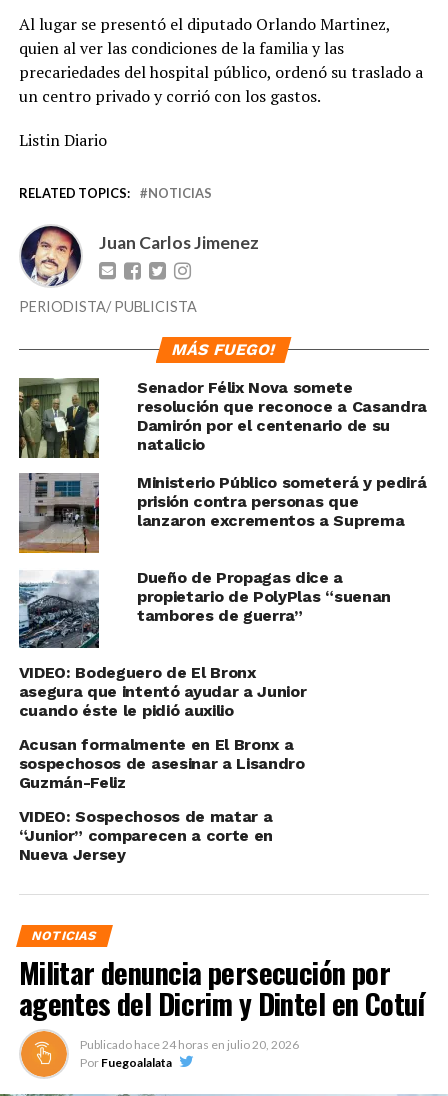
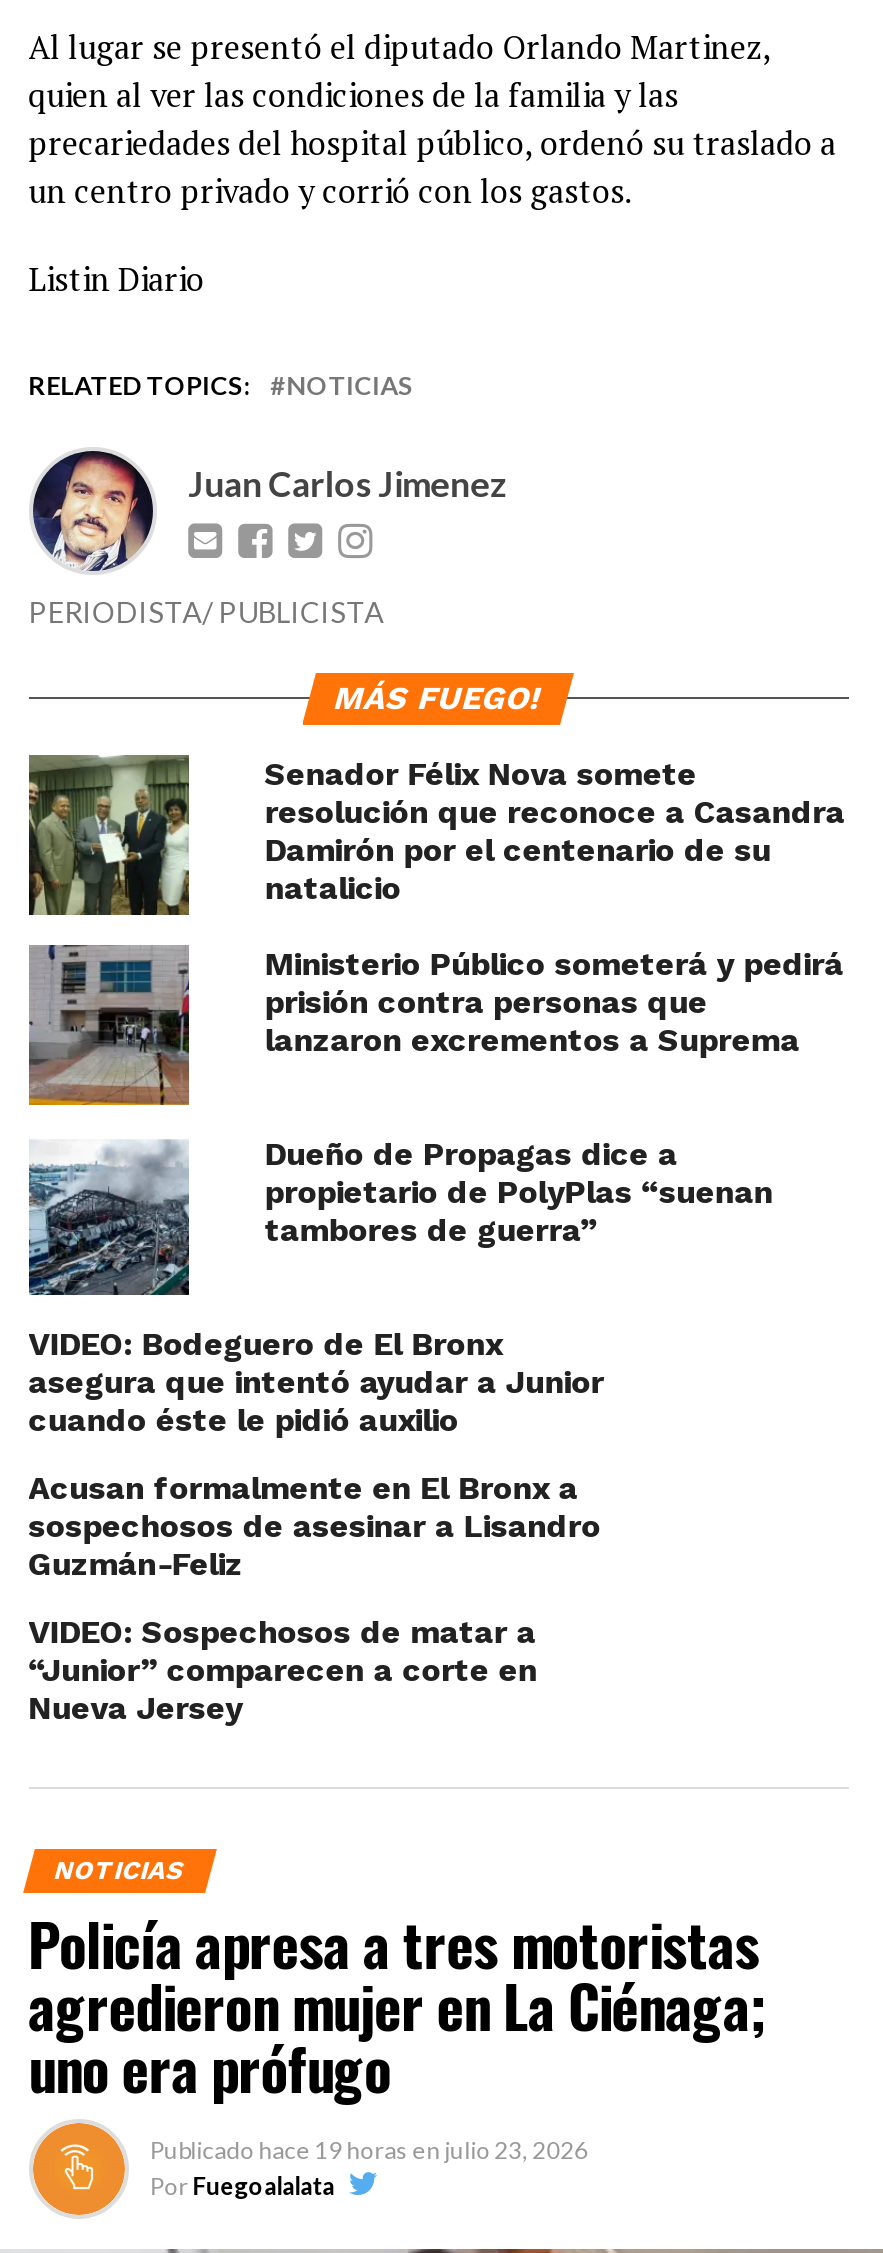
[19,951,425,1052] Militar denuncia persecución por | agentes del Dicrim y Dintel en Cotuí | Publicado hace 24 horas en julio 20, 2026 -> [28,1902,765,2166] Policía apresa a tres motoristas | agredieron mujer en La Ciénaga; | uno era prófugo | Publicado hace 19 horas en julio 23, 2026

